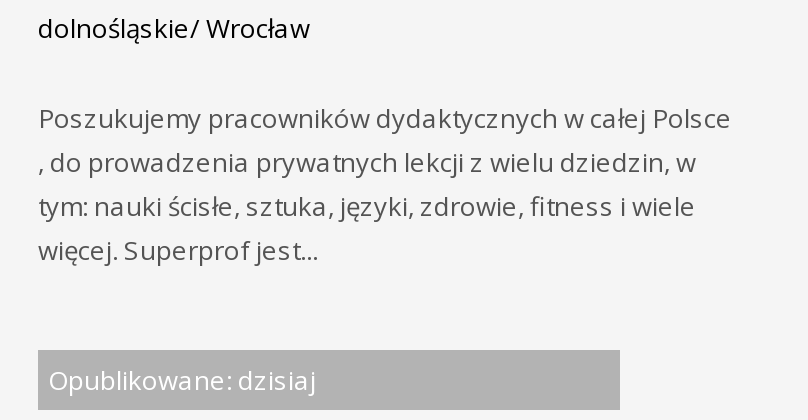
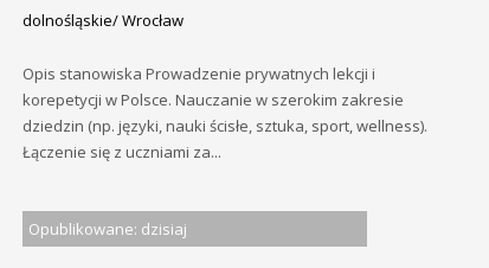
[38,99,732,267] Poszukujemy pracowników dydaktycznych w całej Polsce | , do prowadzenia prywatnych lekcji z wielu dziedzin, w | tym: nauki ścisłe, sztuka, języki, zdrowie, fitness i wiele | więcej. Superprof jest... -> [22,62,427,162] Opis stanowiska Prowadzenie prywatnych lekcji i | korepetycji w Polsce. Nauczanie w szerokim zakresie | dziedzin (np. języki, nauki ścisłe, sztuka, sport, wellness). | Łączenie się z uczniami za...

